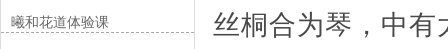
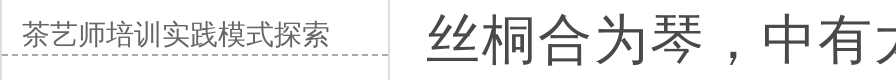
[11,15,109,30] 曦和花道体验课 -> [22,20,330,50] 茶艺师培训实践模式探索

